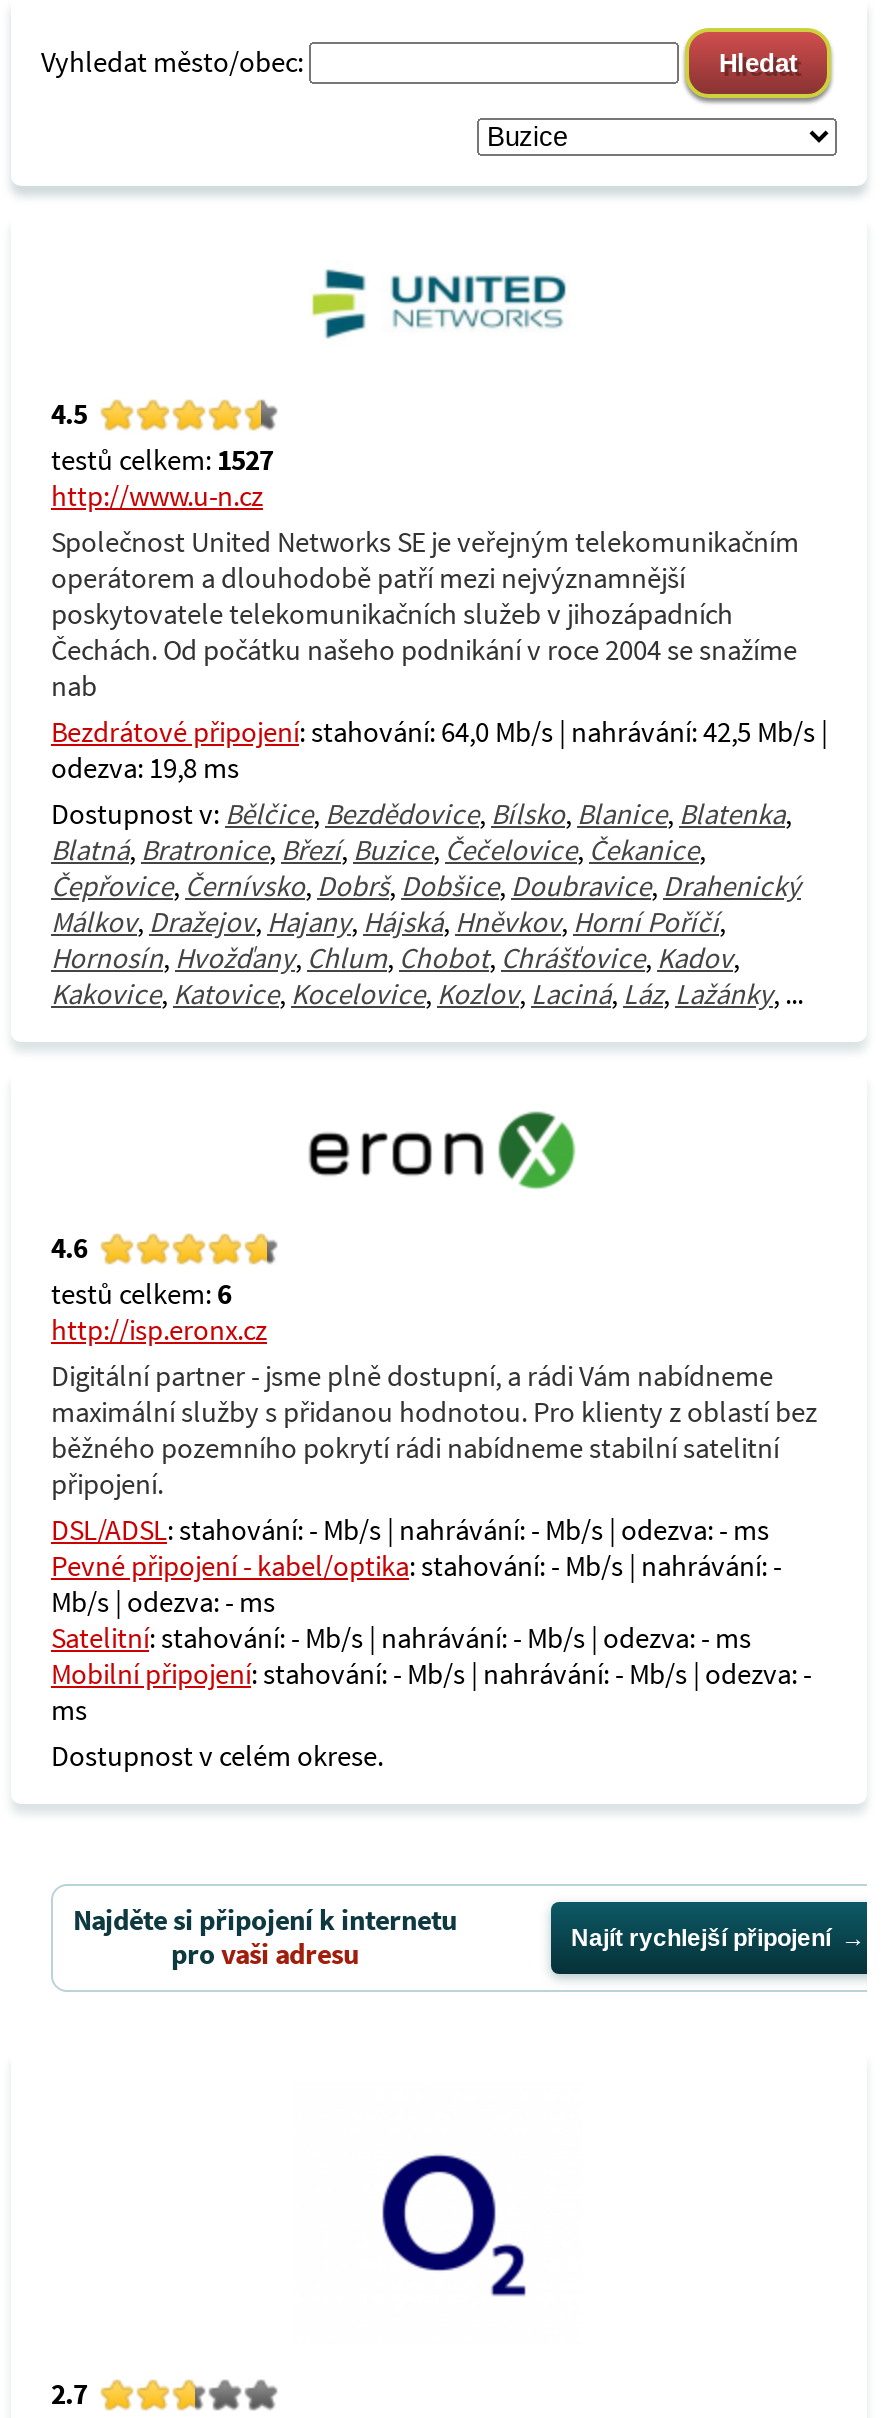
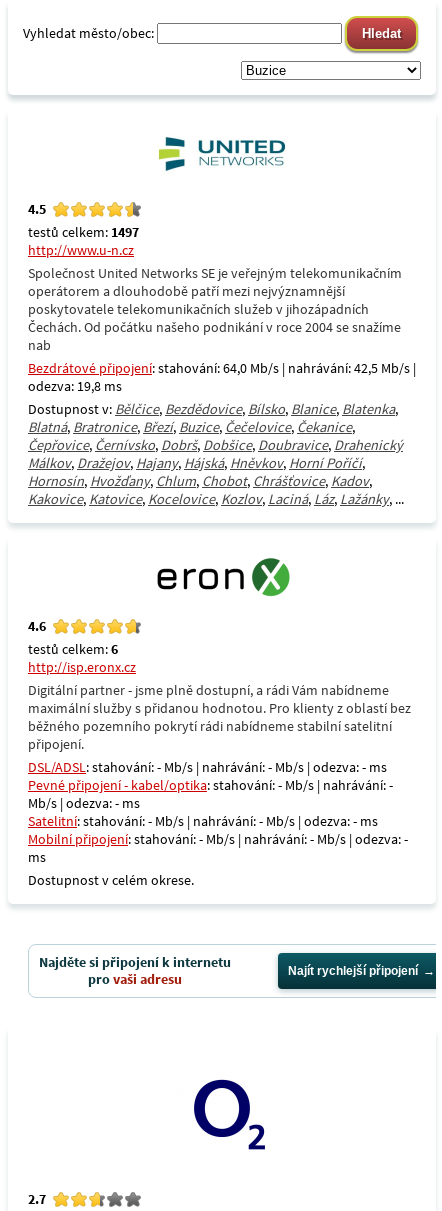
[51,442,273,478] testů celkem: 1527 -> [28,223,139,241] testů celkem: 1497

